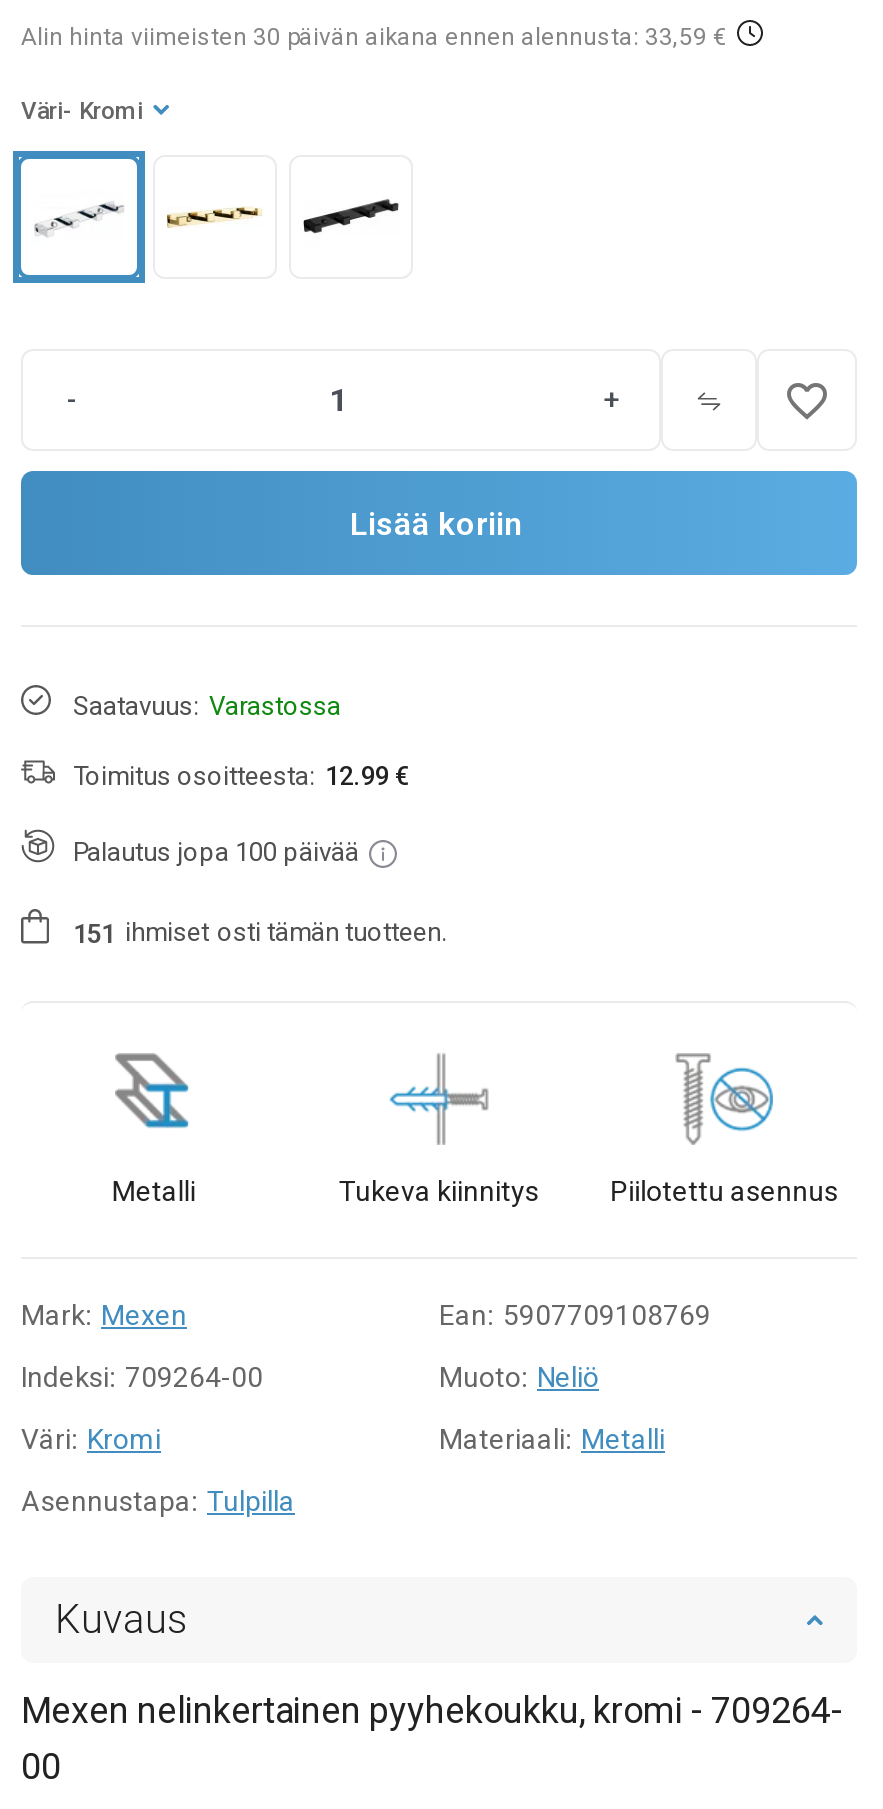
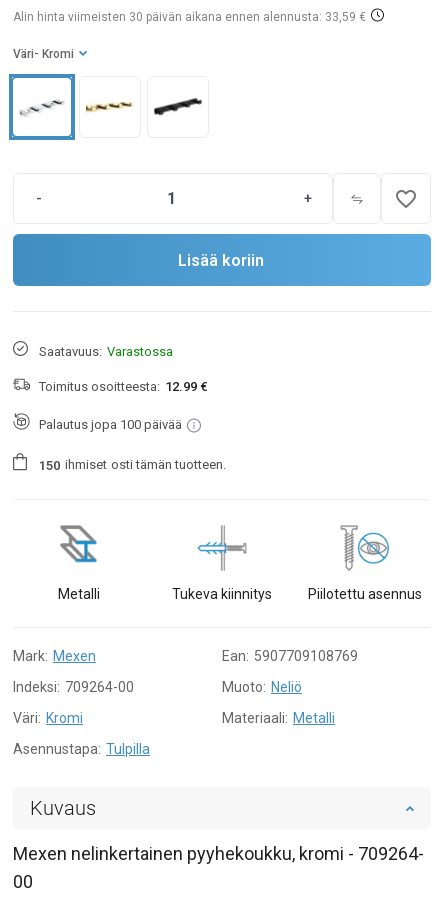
[73,917,447,948] 151 ihmiset osti tämän tuotteen. -> [39,457,226,473] 150 ihmiset osti tämän tuotteen.

